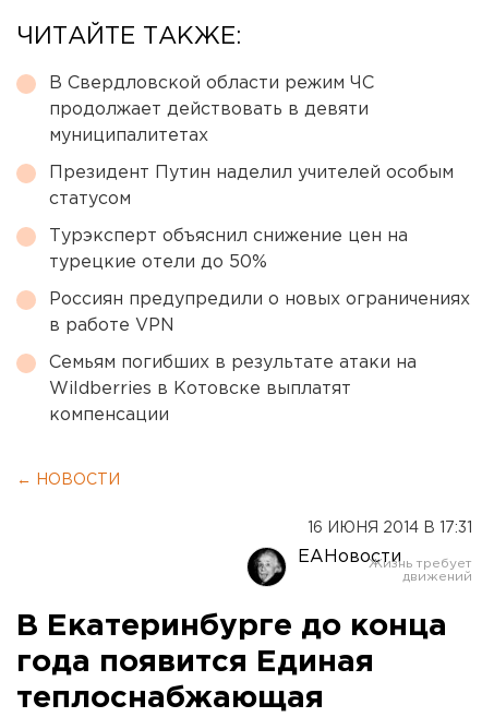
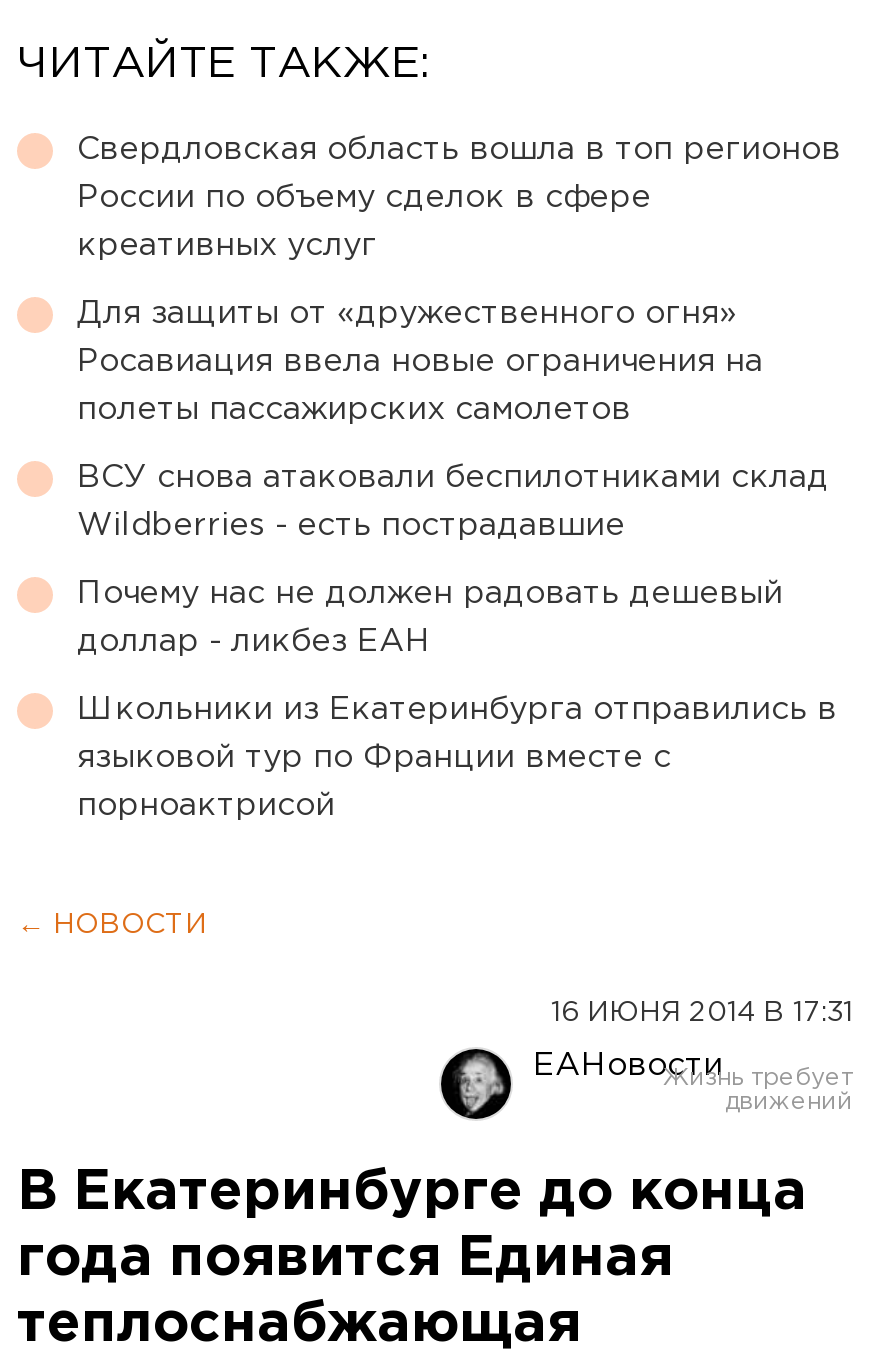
[49,75,470,423] В Свердловской области режим ЧС | продолжает действовать в девяти | муниципалитетах | Президент Путин наделил учителей особым | статусом | Турэксперт объяснил снижение цен на | турецкие отели до 50% | Россиян предупредили о новых ограничениях | в работе VPN | Семьям погибших в результате атаки на | Wildberries в Котовске выплатят | компенсации -> [77,135,841,821] Свердловская область вошла в топ регионов | России по объему сделок в сфере | креативных услуг | Для защиты от «дружественного огня» | Росавиация ввела новые ограничения на | полеты пассажирских самолетов | ВСУ снова атаковали беспилотниками склад | Wildberries - есть пострадавшие | Почему нас не должен радовать дешевый | доллар - ликбез ЕАН | Школьники из Екатеринбурга отправились в | языковой тур по Франции вместе с | порноактрисой

